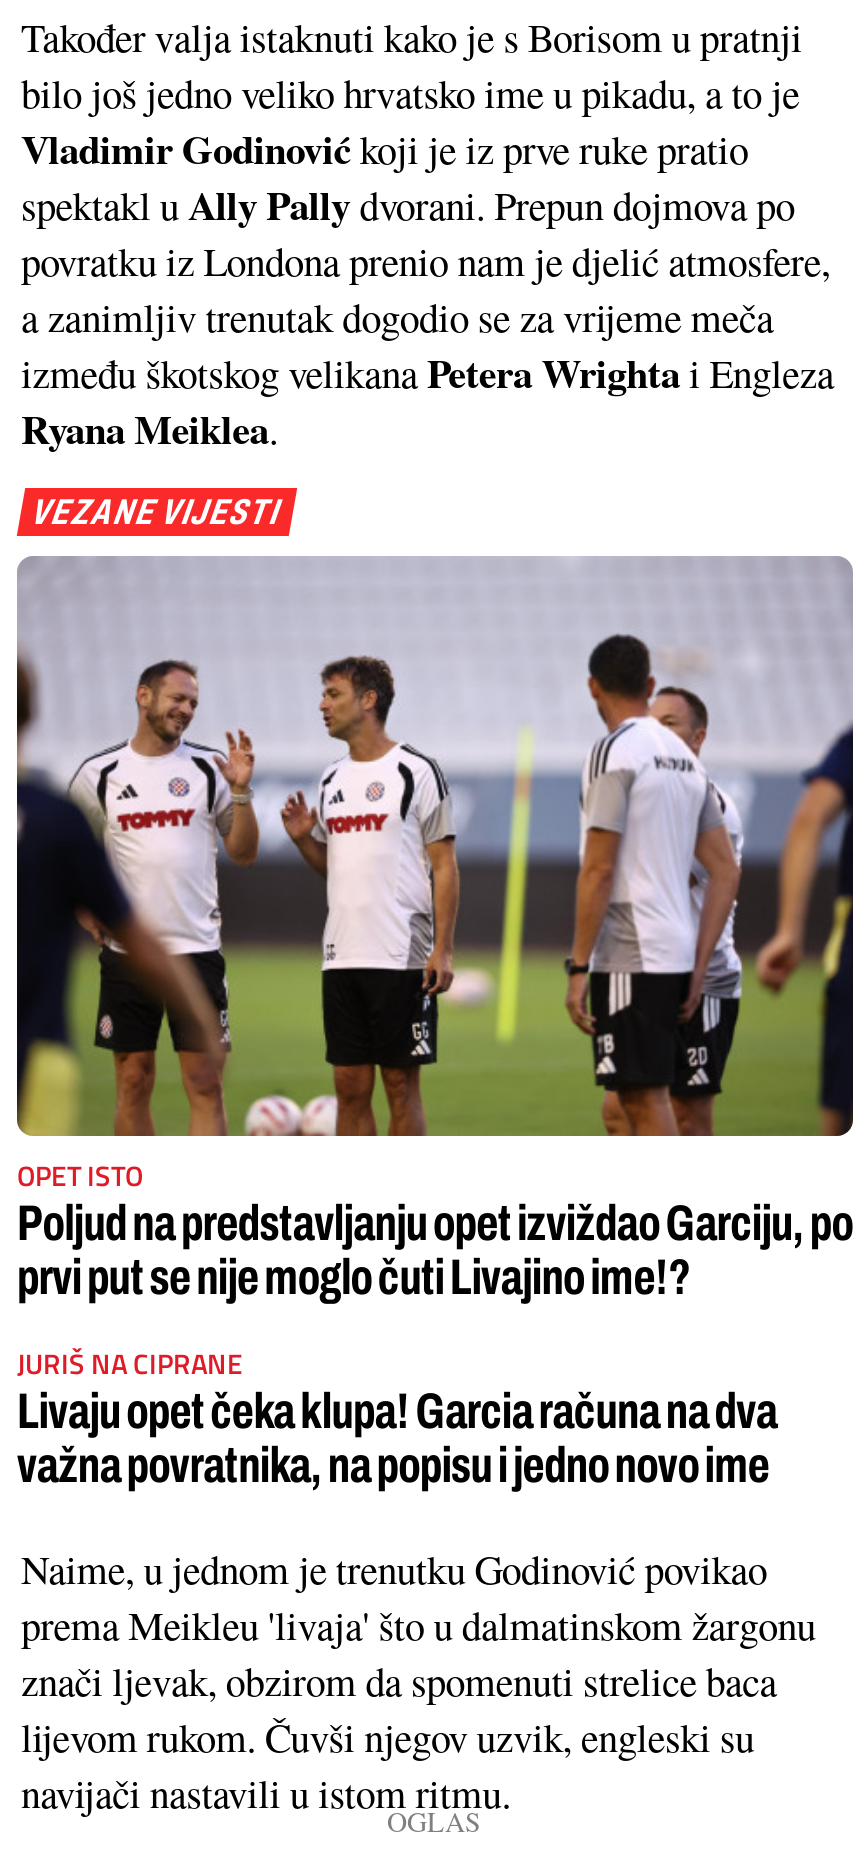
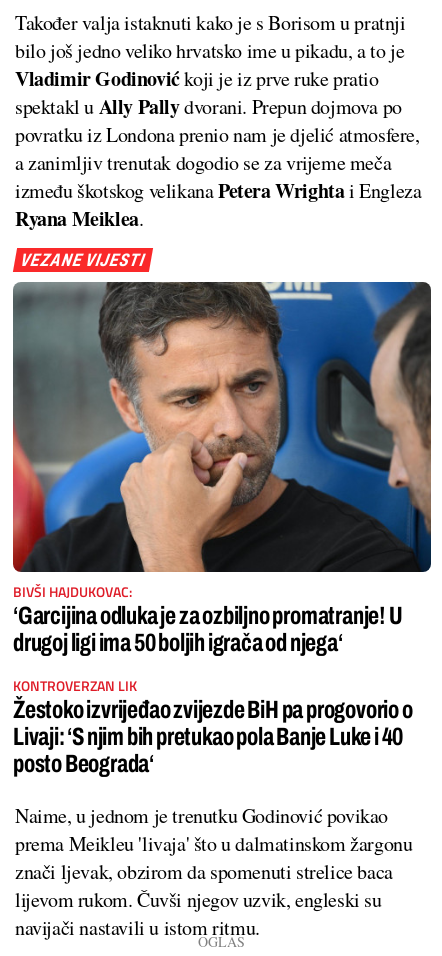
[15,556,855,1305] [image] | OPET ISTO | Poljud na predstavljanju opet izviždao Garciju, po | prvi put se nije moglo čuti Livajino ime!? -> [12,281,432,656] [image] | BIVŠI HAJDUKOVAC: | ‘Garcijina odluka je za ozbiljno promatranje! U | drugoj ligi ima 50 boljih igrača od njega‘
[17,1343,777,1493] JURIŠ NA CIPRANE | Livaju opet čeka klupa! Garcia računa na dva | važna povratnika, na popisu i jedno novo ime -> [13,675,413,777] KONTROVERZAN LIK | Žestoko izvrijeđao zvijezde BiH pa progovorio o | Livaji: ‘S njim bih pretukao pola Banje Luke i 40 | posto Beograda‘

